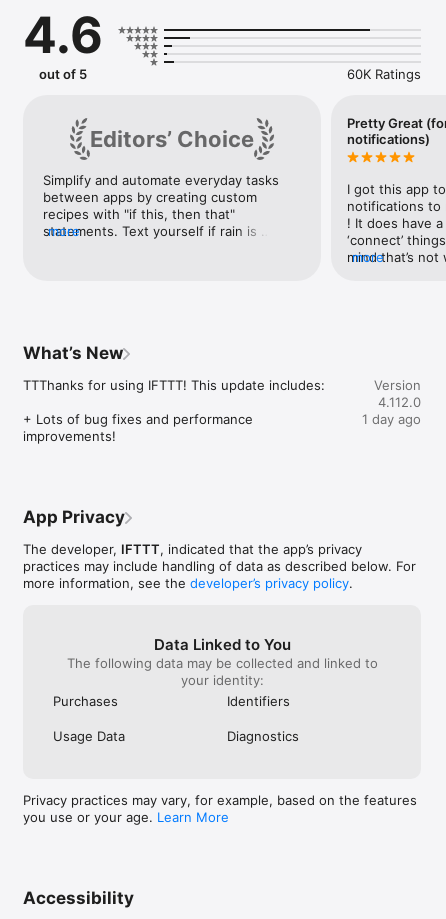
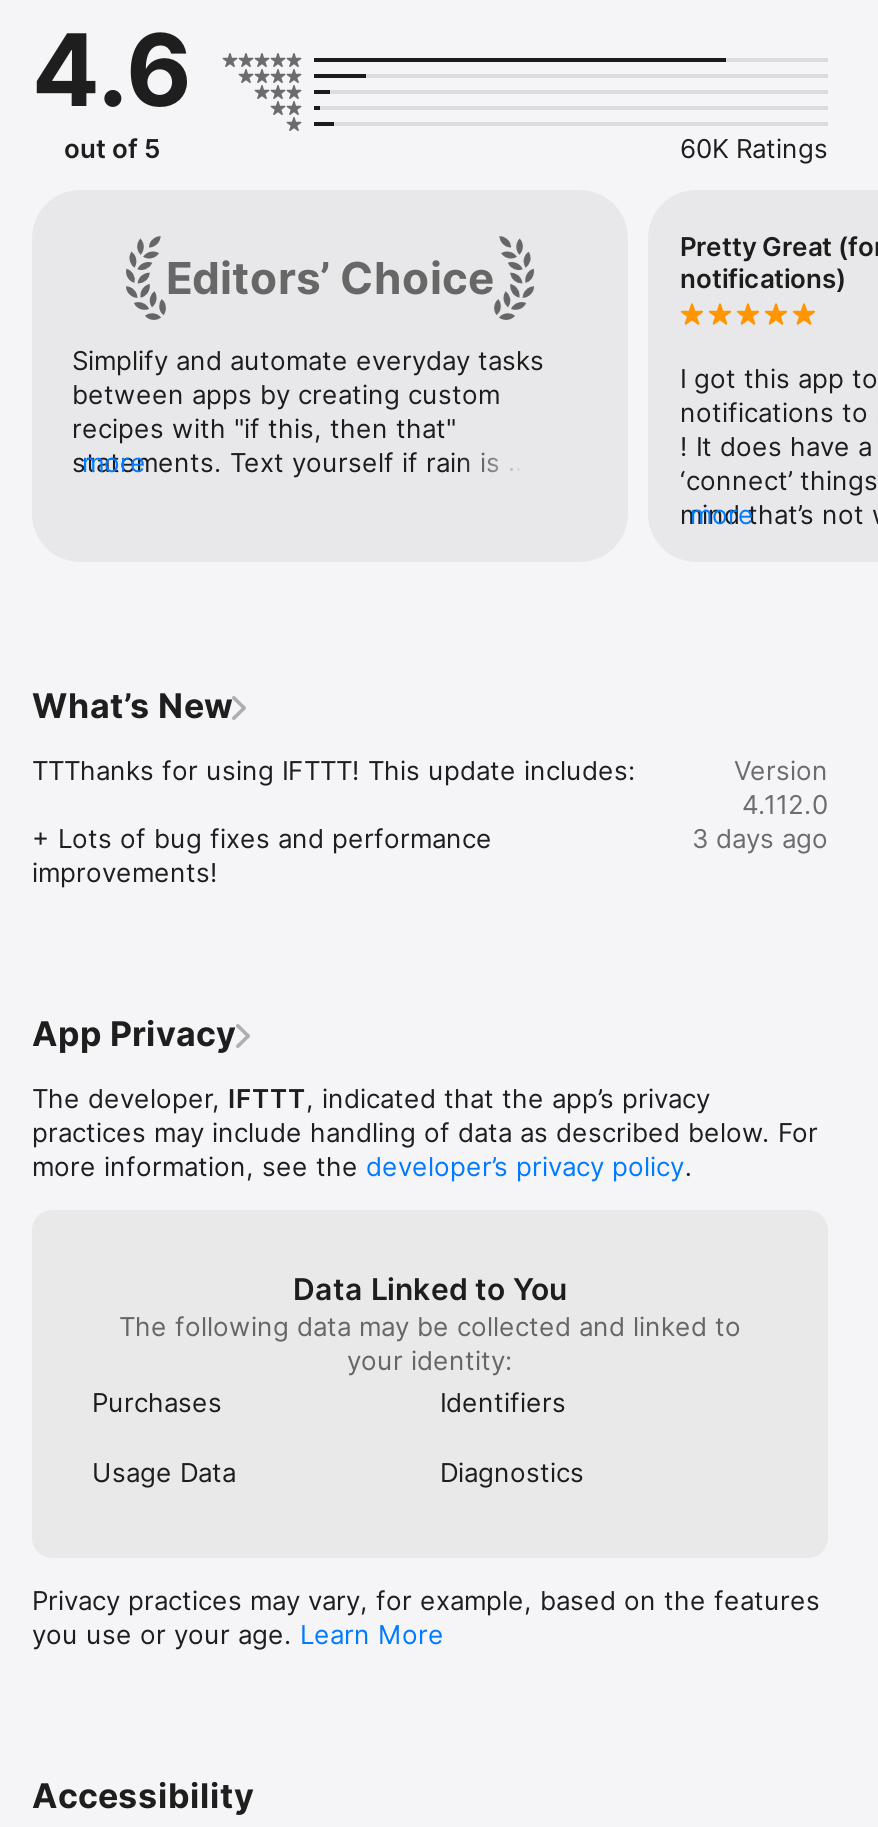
[362,411,421,427] 1 day ago -> [692,822,828,854] 3 days ago

